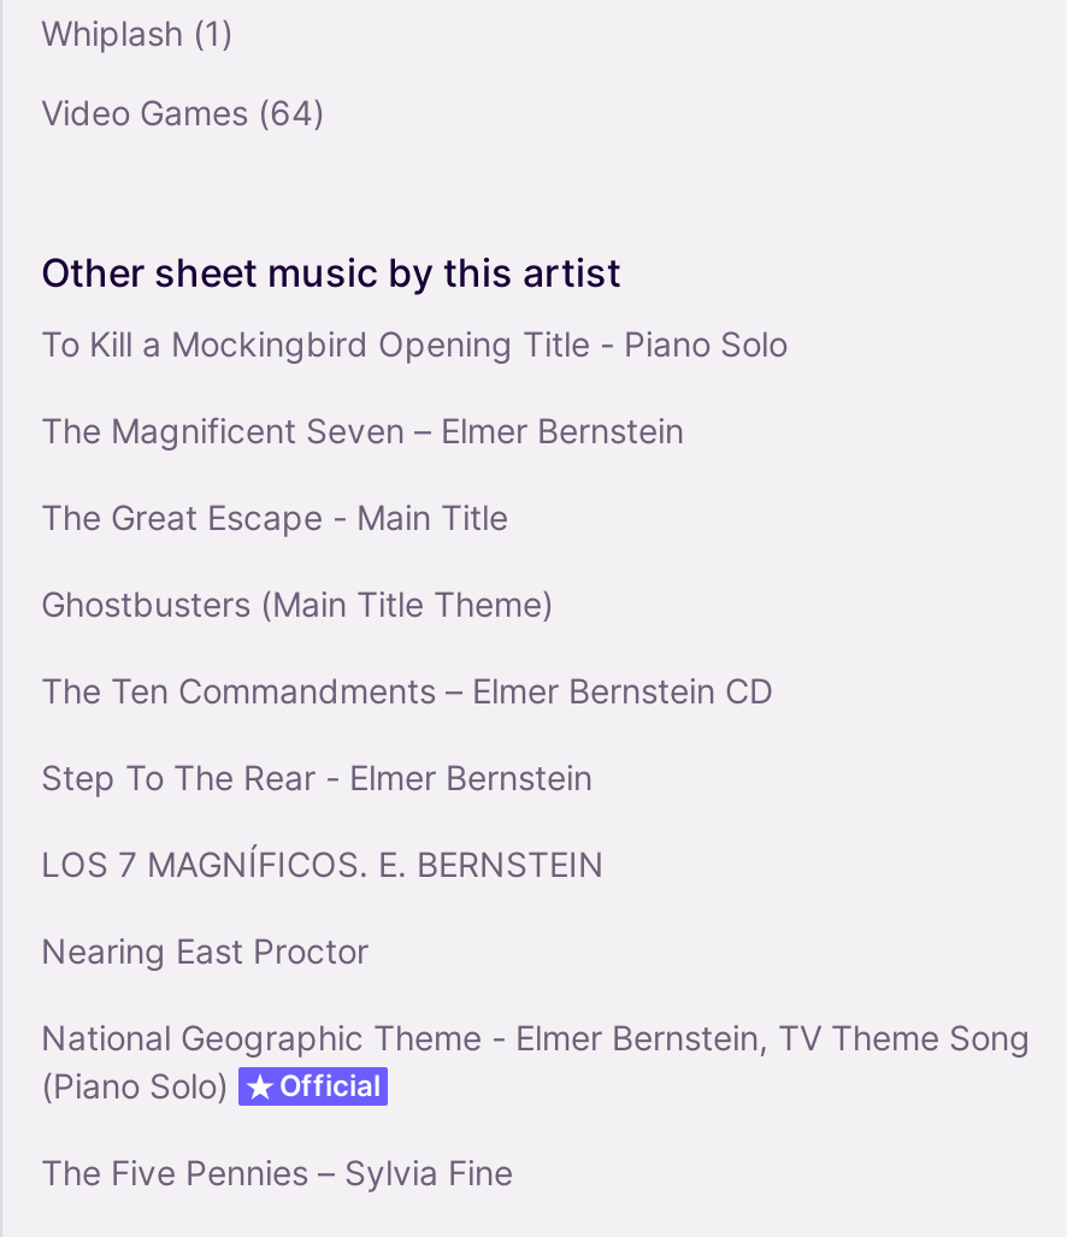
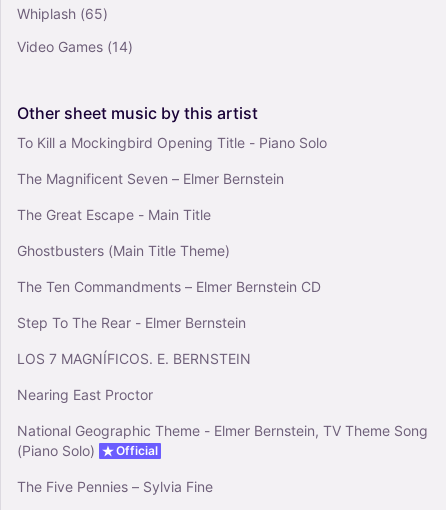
[41,13,234,54] Whiplash (1) -> [17,5,108,22] Whiplash (65)
[41,92,325,133] Video Games (64) -> [17,38,133,55] Video Games (14)

